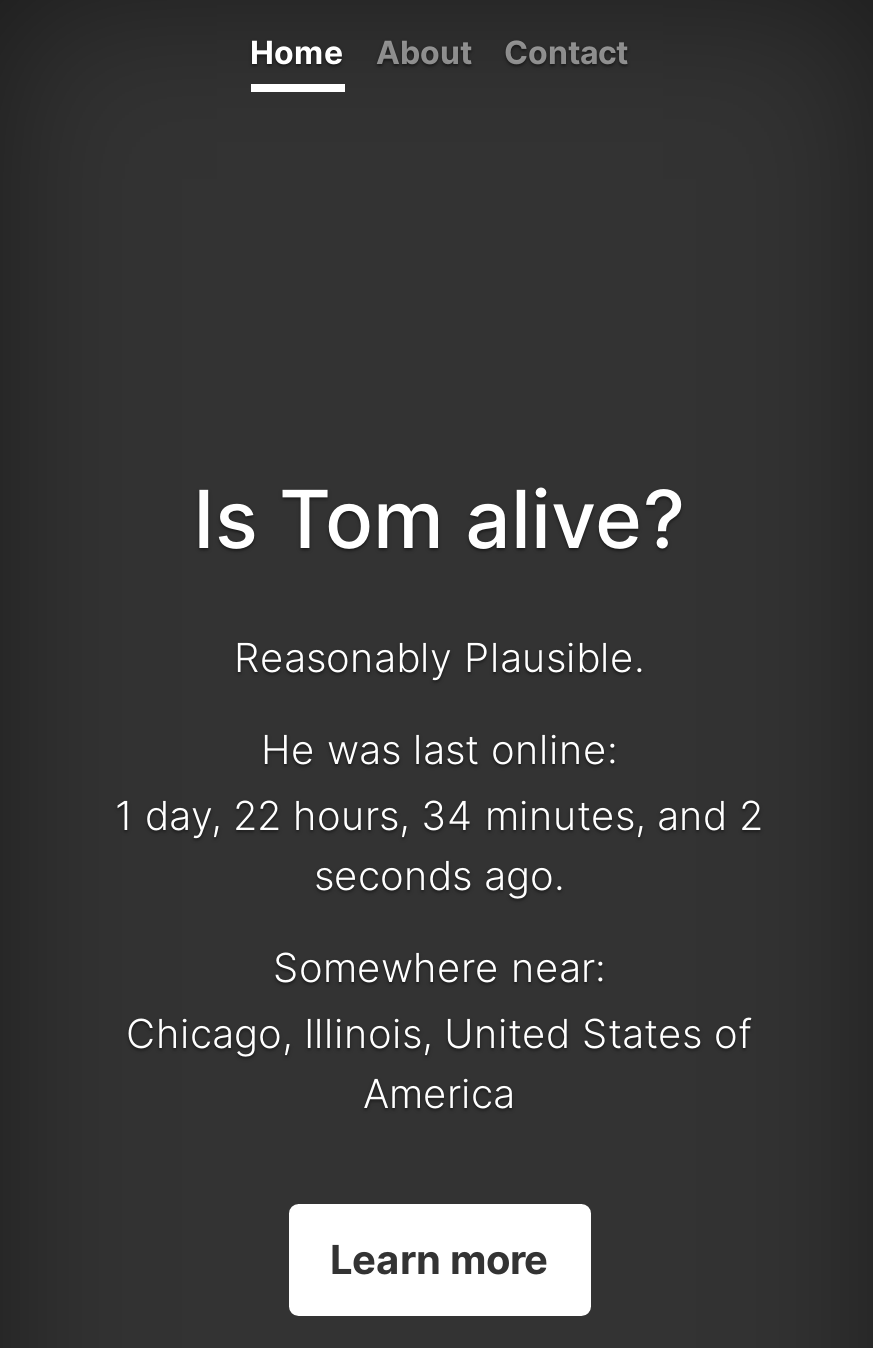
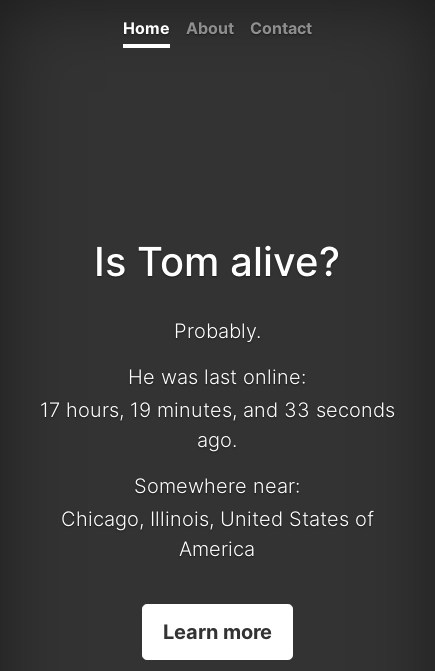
[234,634,644,682] Reasonably Plausible. -> [173,319,260,343] Probably.
[115,792,763,900] 1 day, 22 hours, 34 minutes, and 2 | seconds ago. -> [39,398,394,452] 17 hours, 19 minutes, and 33 seconds | ago.

